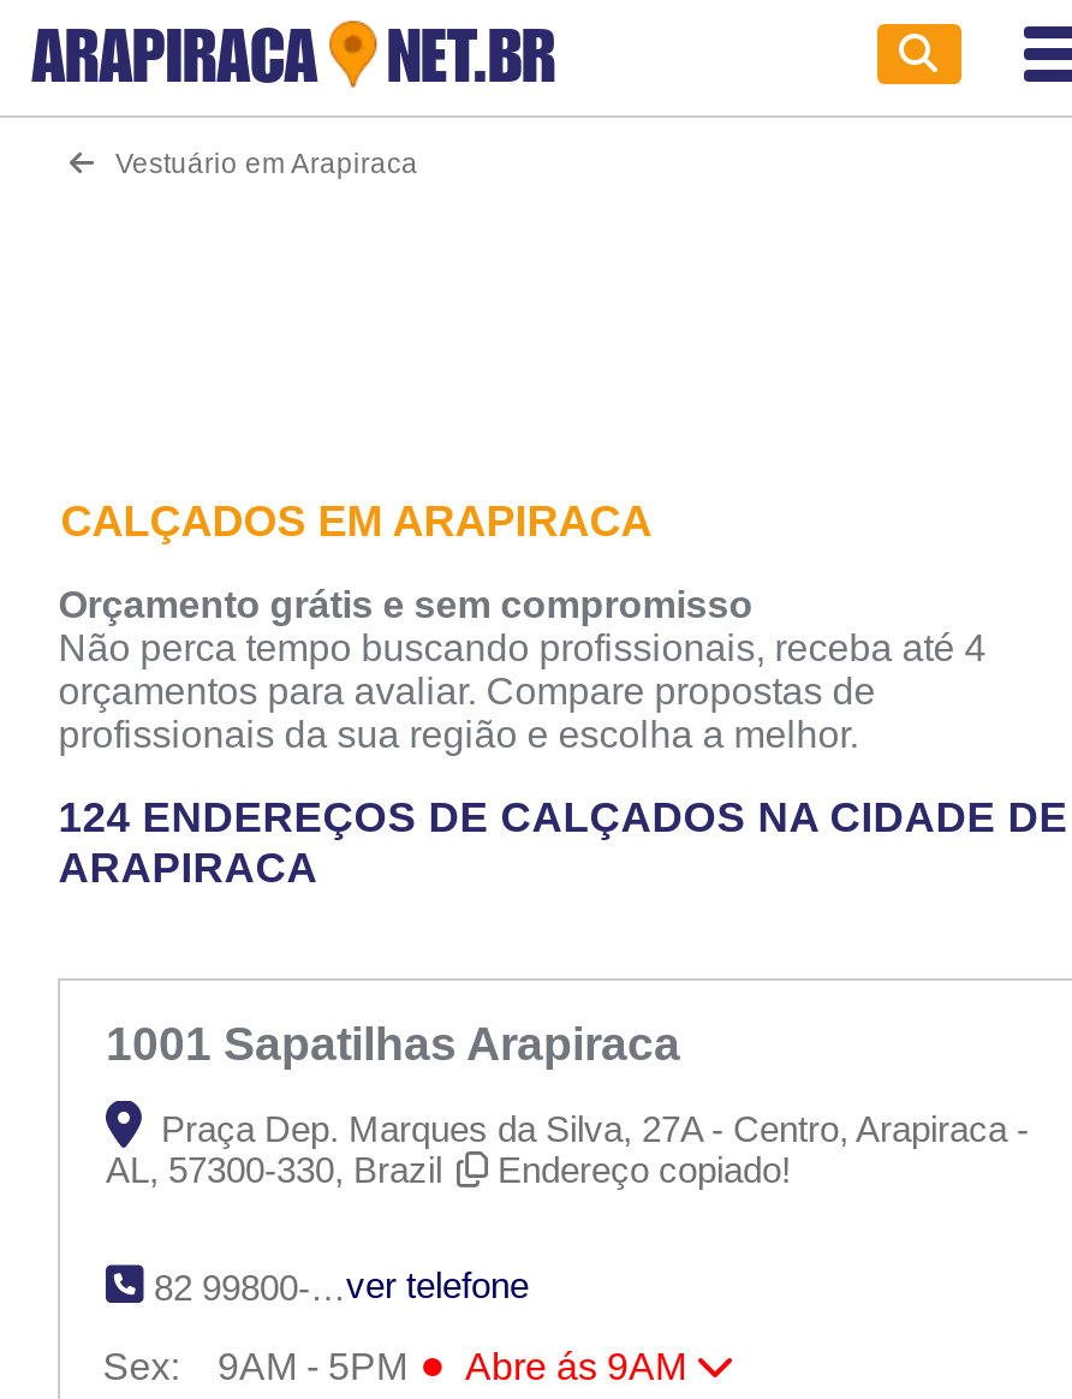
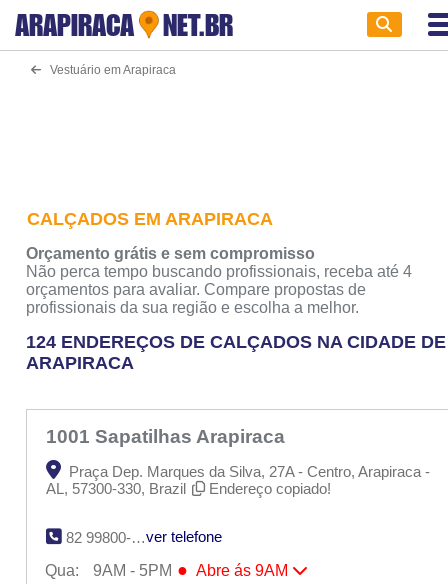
[103,1345,180,1386] Sex: -> [45,562,79,579] Qua:

